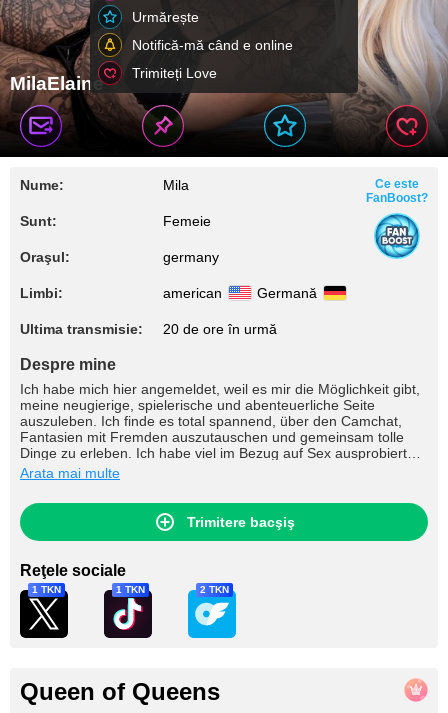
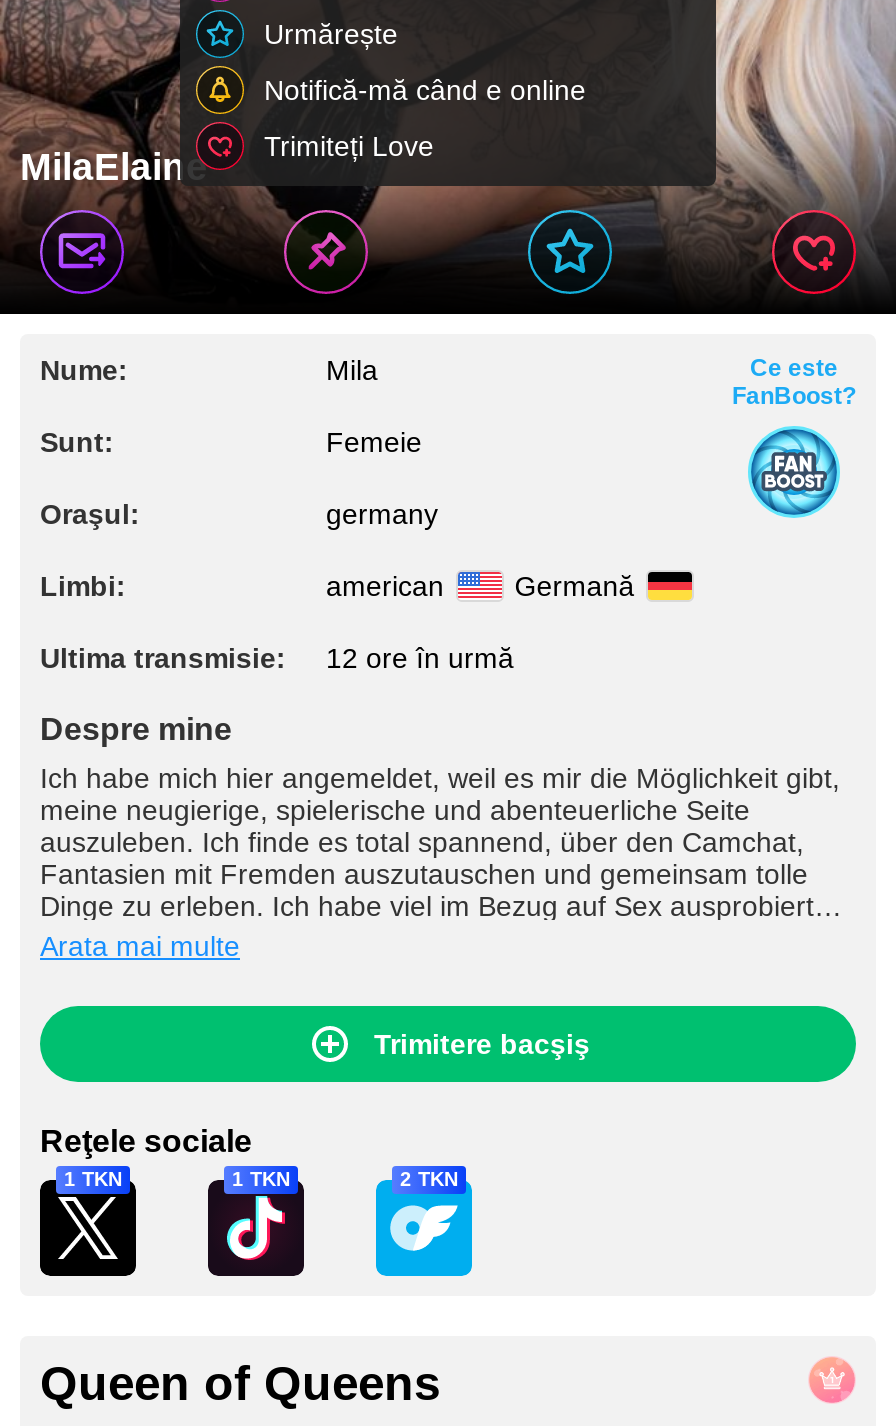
[20,321,277,337] Ultima transmisie: 20 de ore în urmă -> [40,642,514,674] Ultima transmisie: 12 ore în urmă

